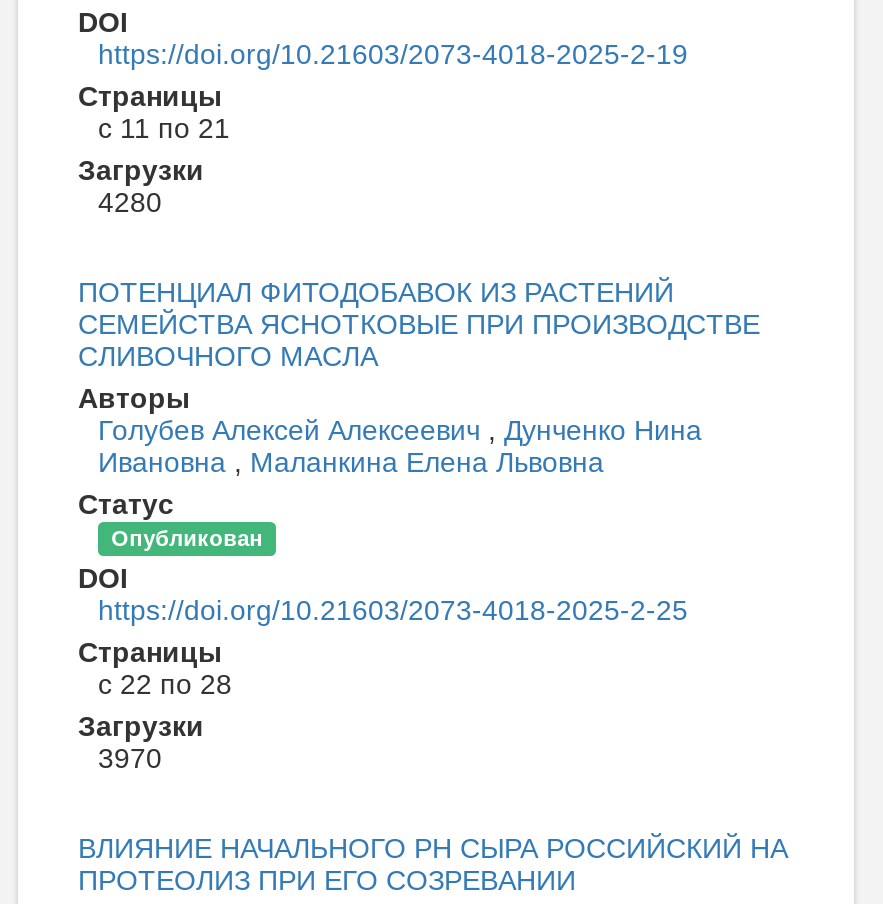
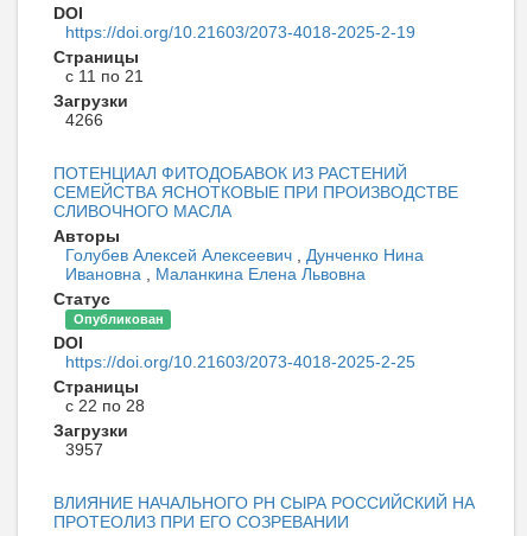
[98,186,162,218] 4280 -> [65,110,103,129] 4266
[98,742,162,774] 3970 -> [65,440,103,459] 3957

